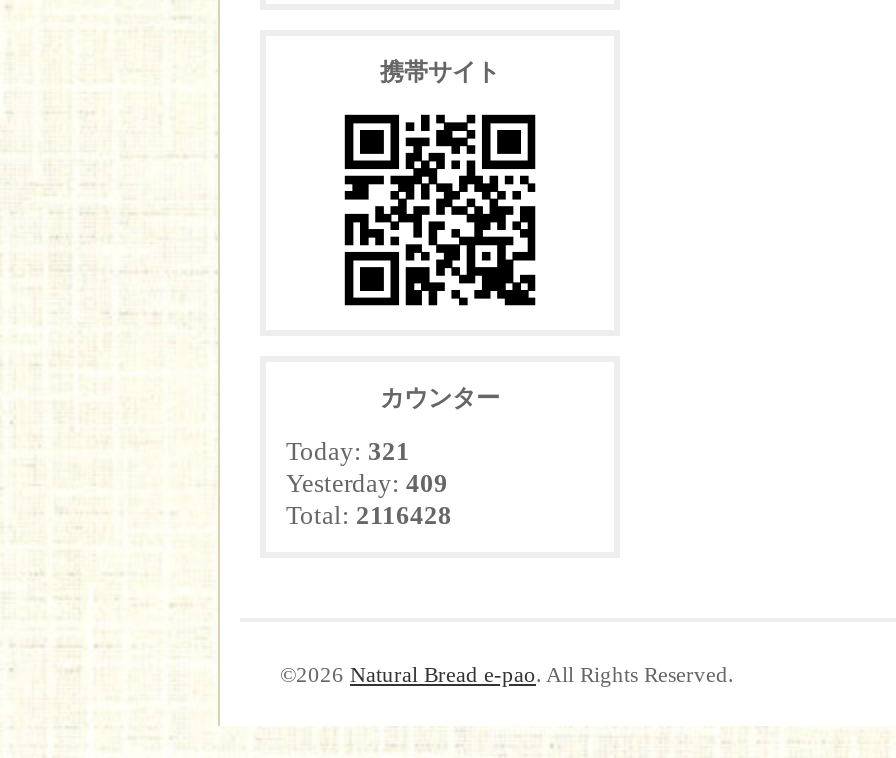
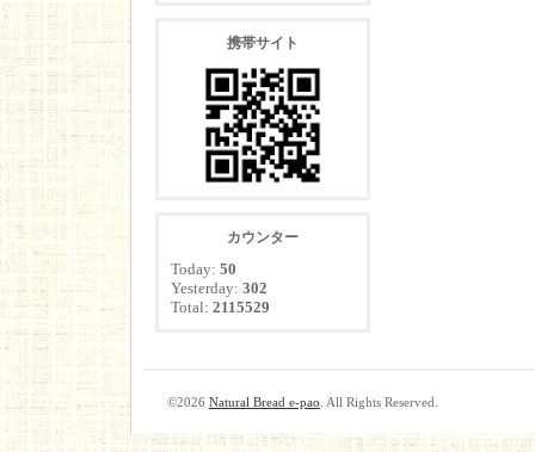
[286,436,410,466] Today: 321 -> [171,260,236,278] Today: 50
[286,468,448,498] Yesterday: 409 -> [171,279,267,297] Yesterday: 302
[286,500,452,530] Total: 2116428 -> [171,298,270,316] Total: 2115529

